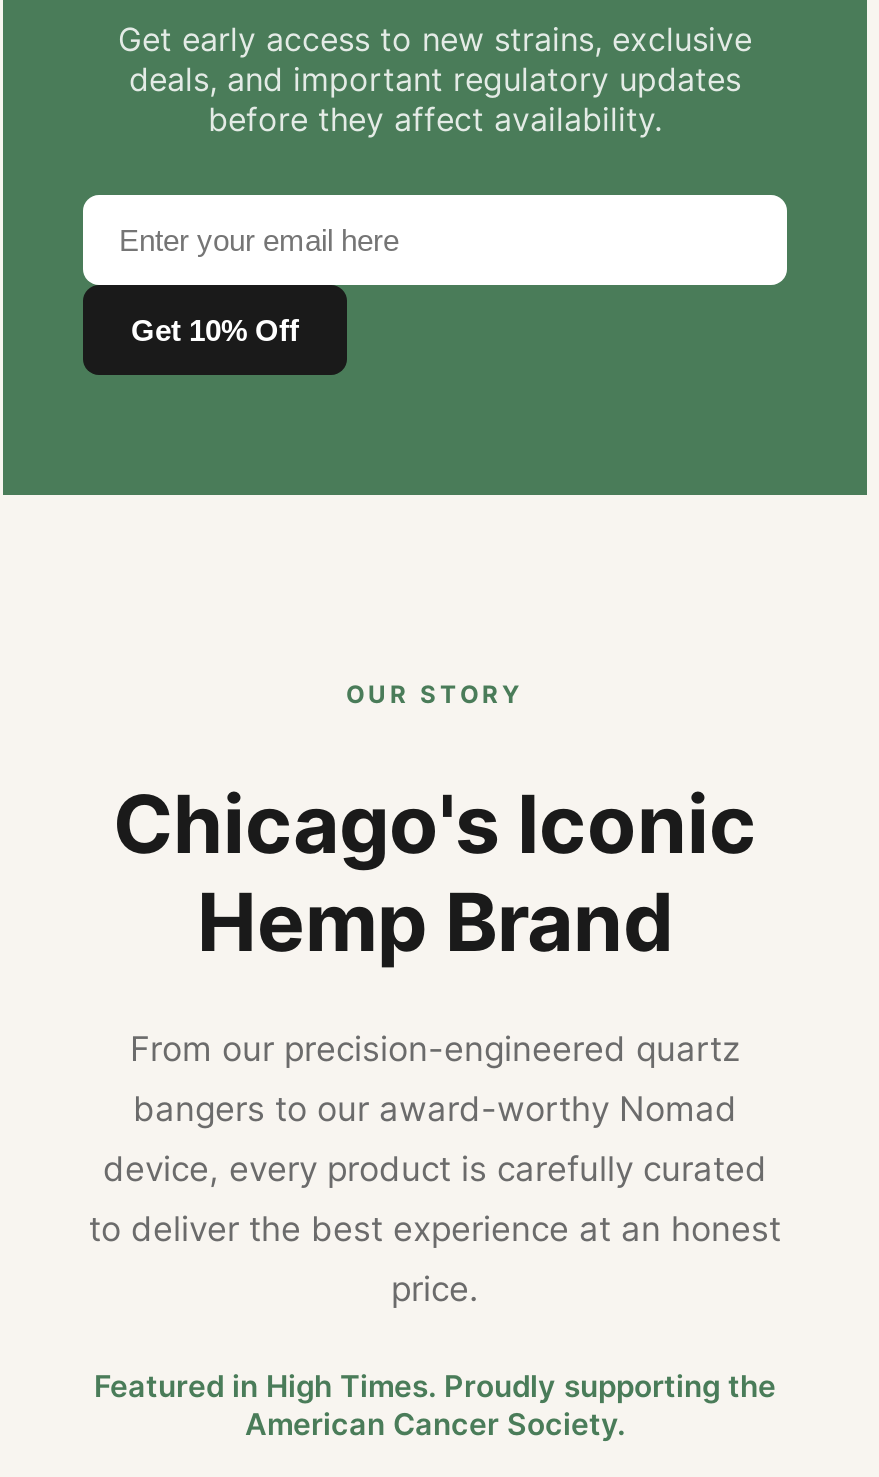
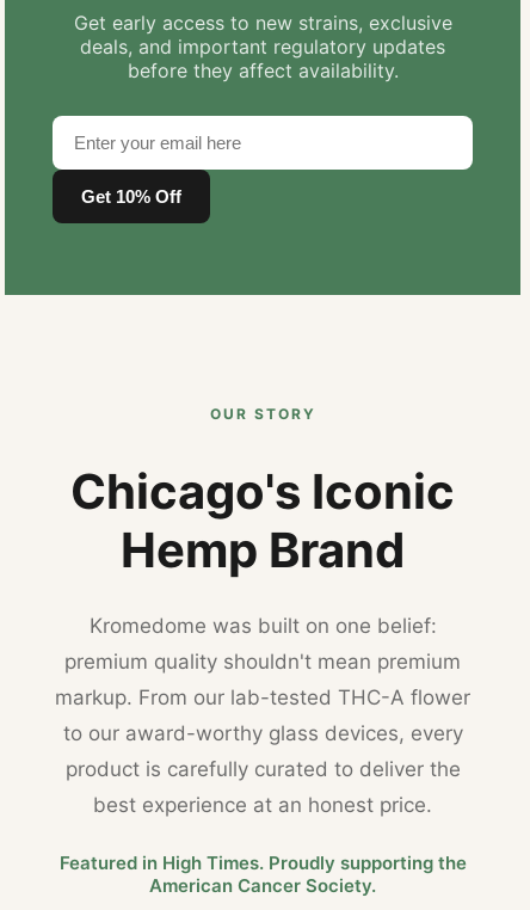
[89,1030,781,1310] From our precision-engineered quartz | bangers to our award-worthy Nomad | device, every product is carefully curated | to deliver the best experience at an honest | price. -> [55,614,470,817] Kromedome was built on one belief: | premium quality shouldn't mean premium | markup. From our lab-tested THC-A flower | to our award-worthy glass devices, every | product is carefully curated to deliver the | best experience at an honest price.

